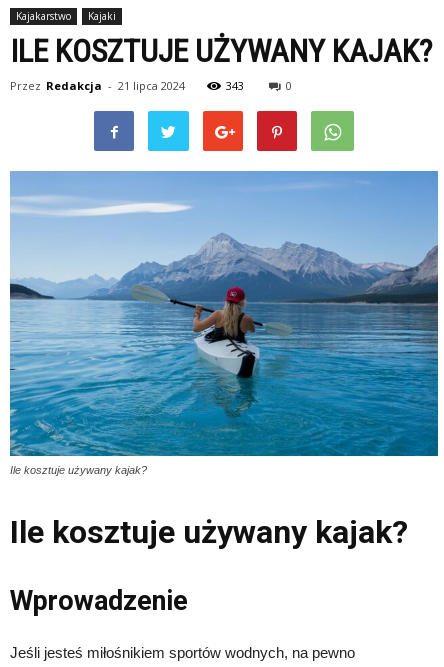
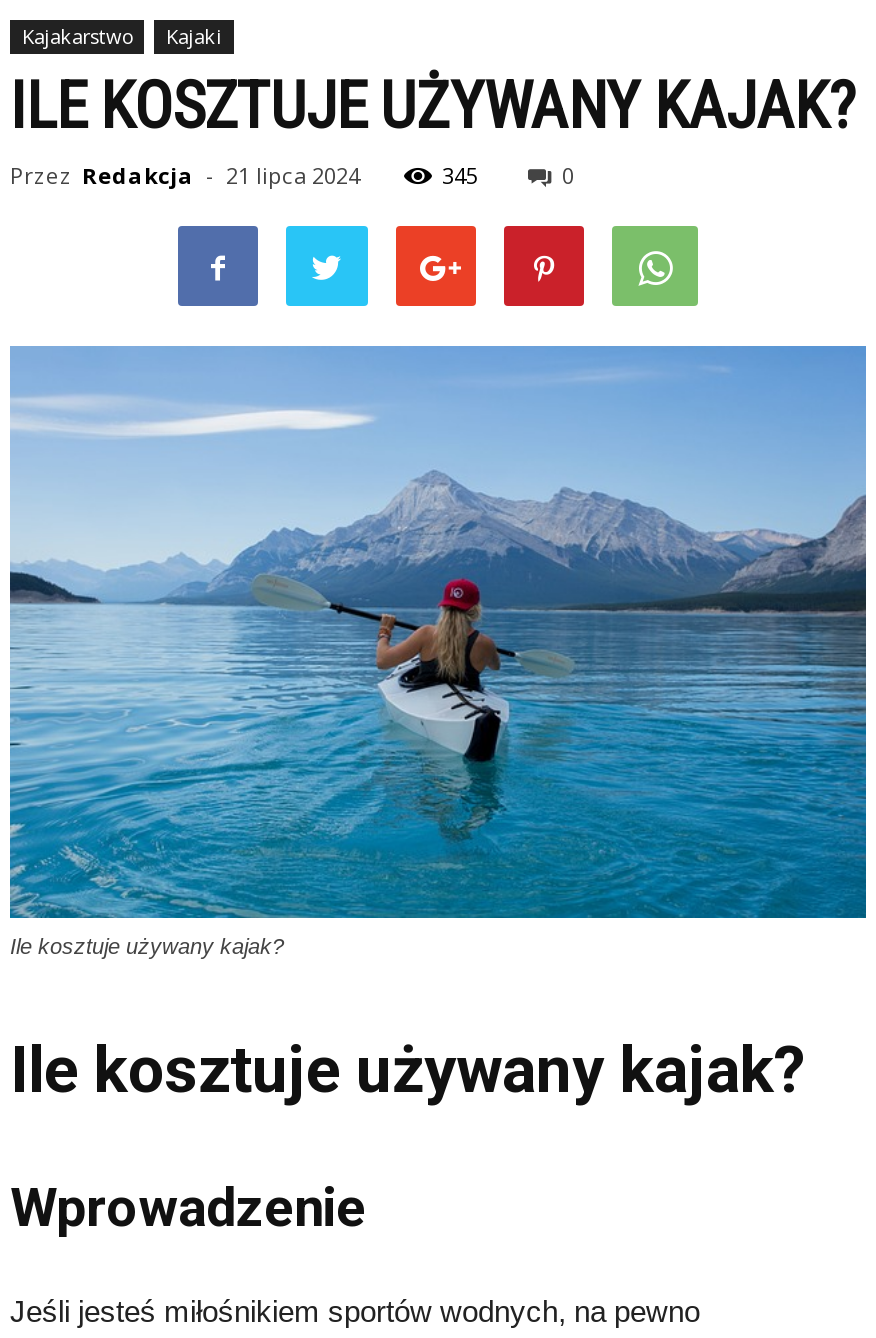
[226,78,244,93] 343 -> [442,160,478,190] 345

